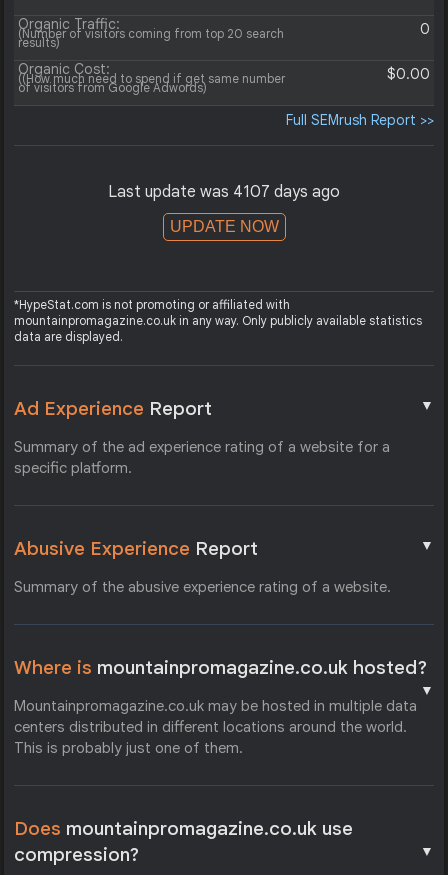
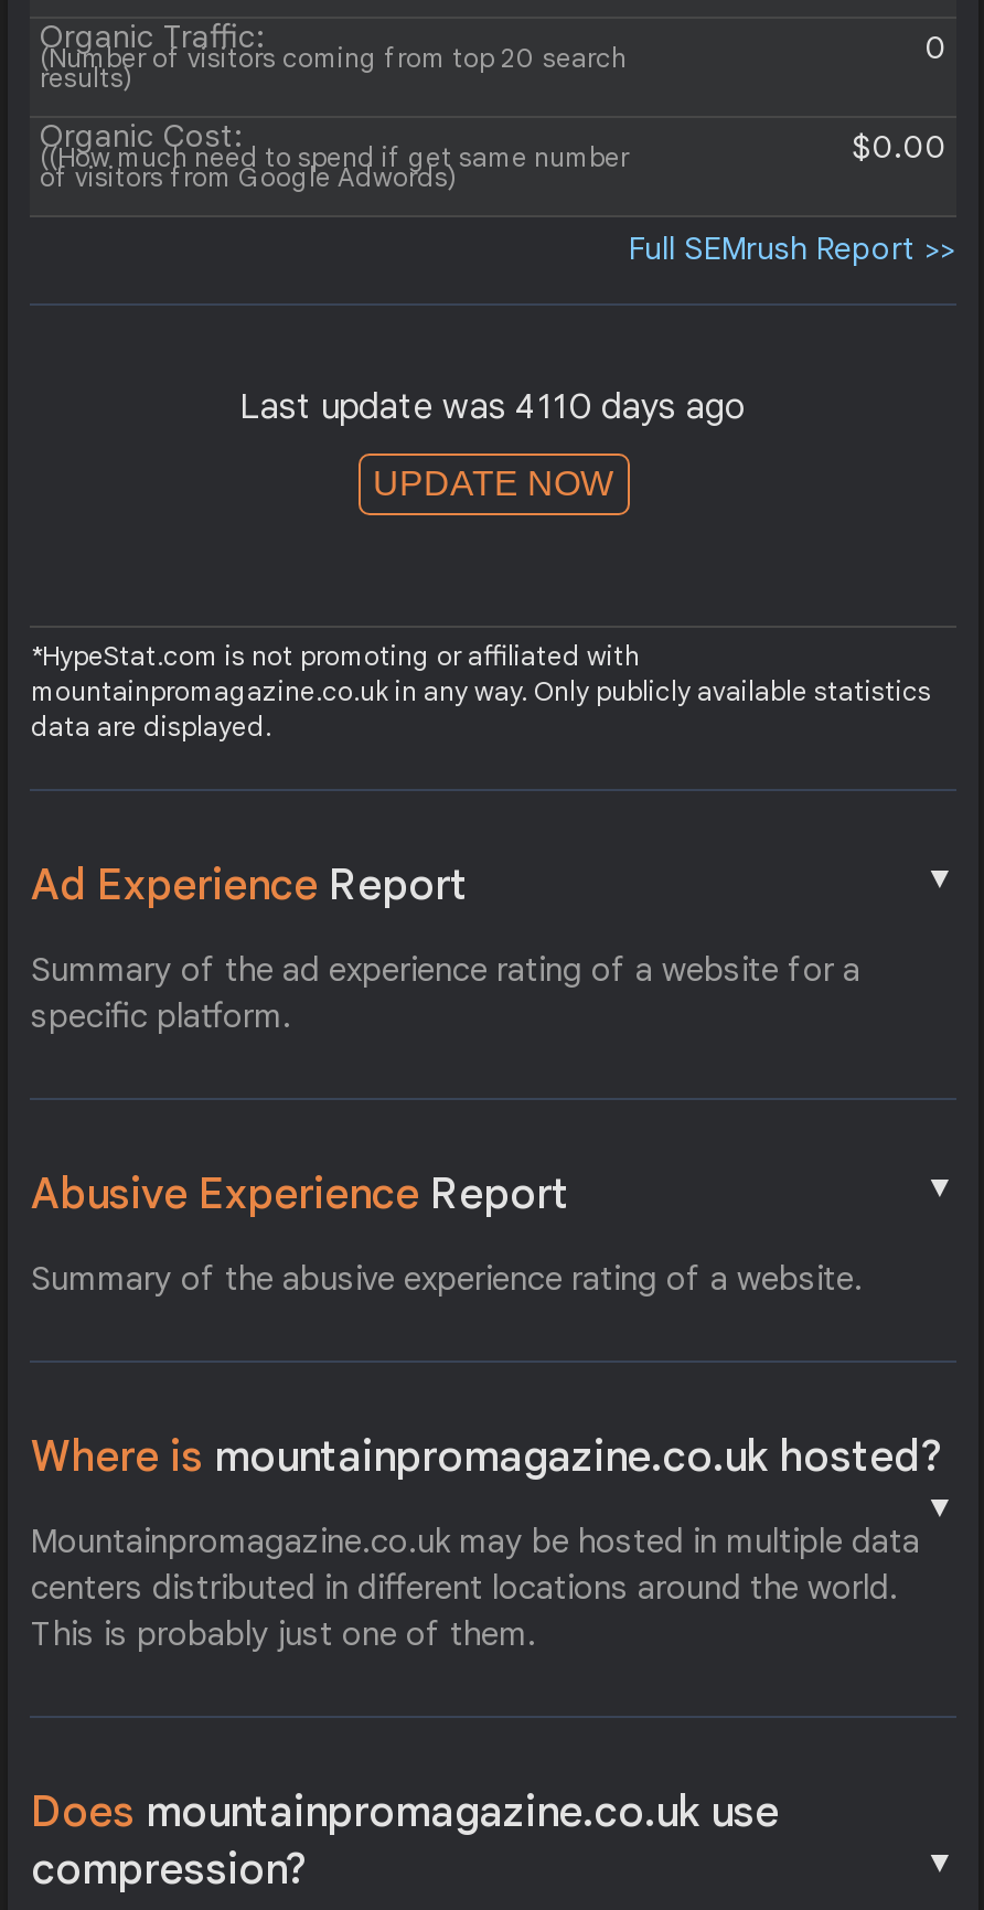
[108,182,340,202] Last update was 4107 days ago -> [239,386,747,430] Last update was 4110 days ago

